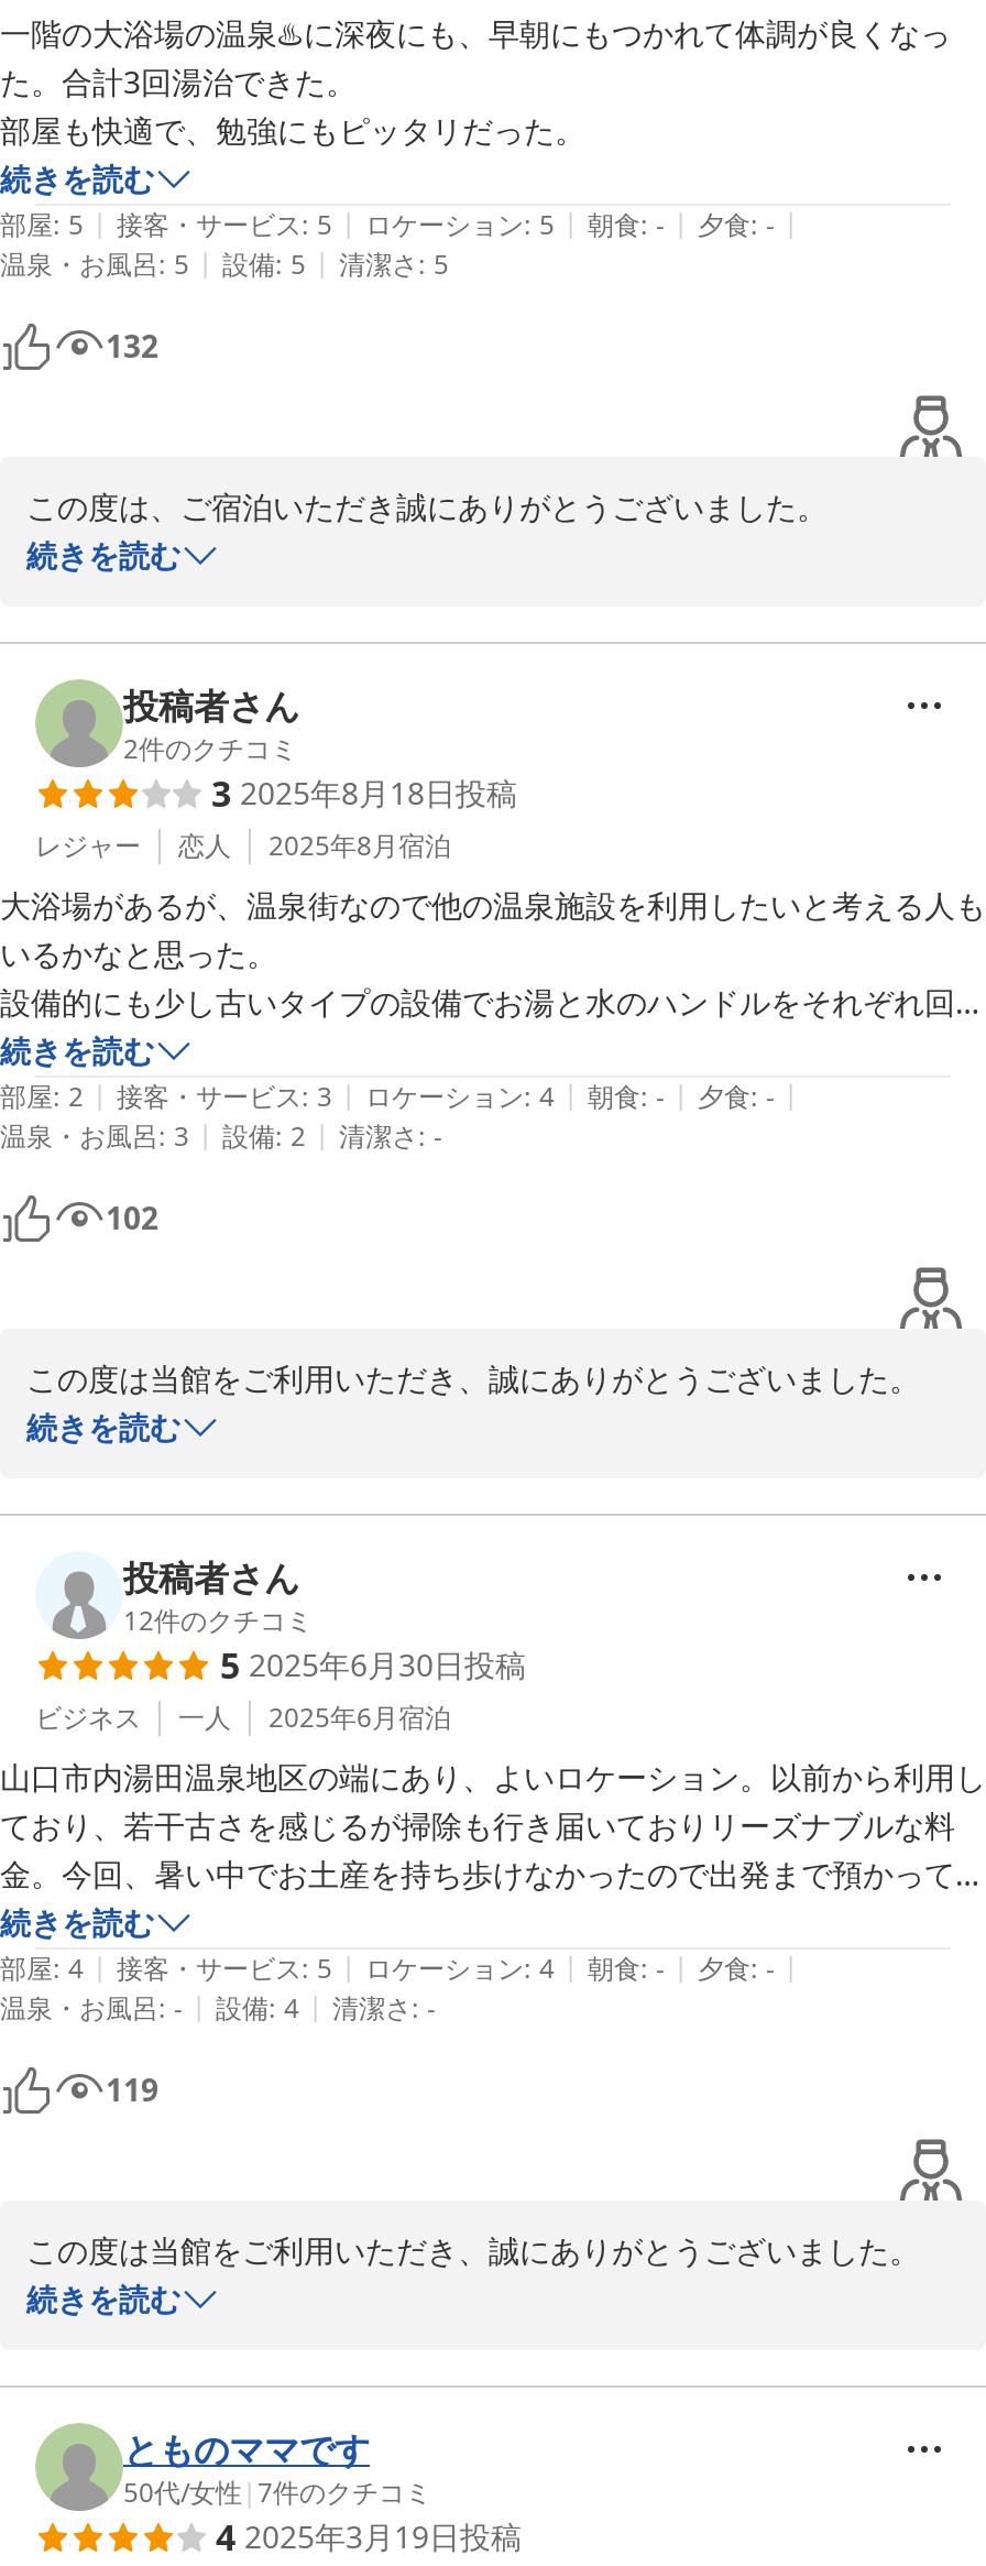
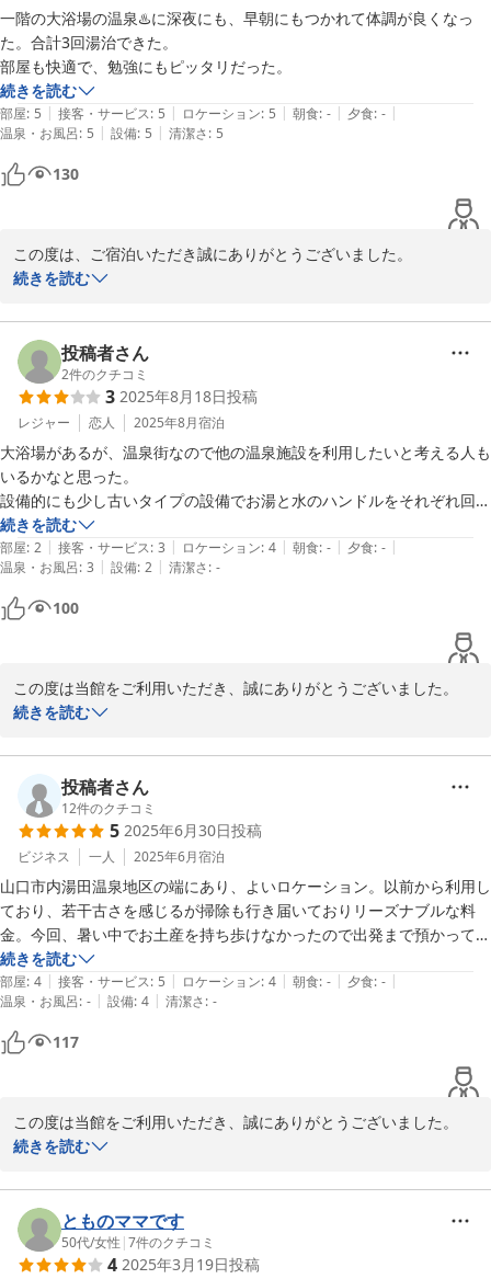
[106,325,158,367] 132 -> [53,163,79,184] 130
[106,1197,158,1238] 102 -> [53,597,79,618] 100
[106,2068,158,2110] 119 -> [53,1031,79,1052] 117

